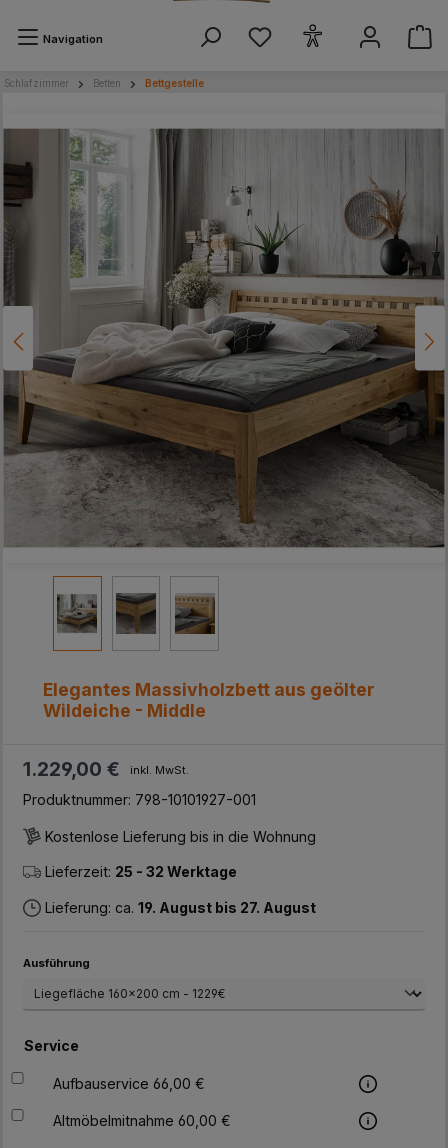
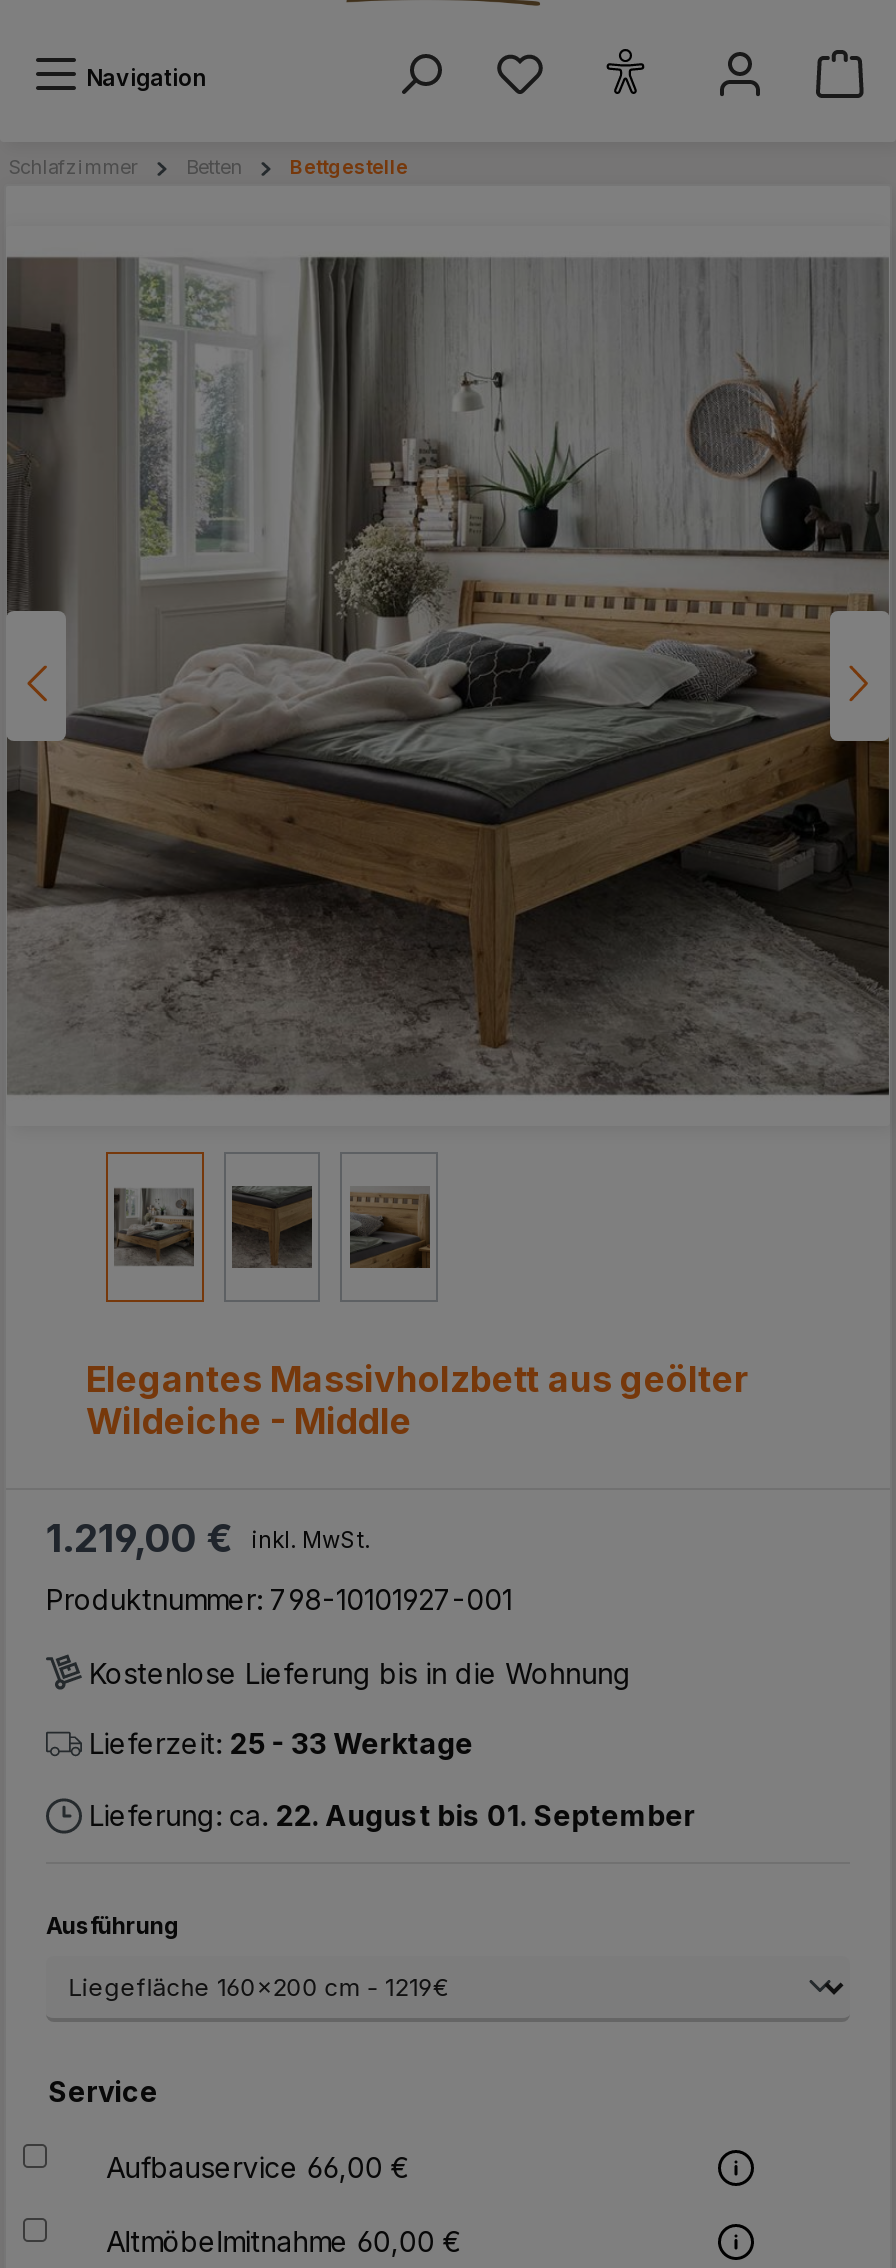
[23,757,189,781] 1.229,00 € inkl. MwSt. -> [46,1513,370,1561] 1.219,00 € inkl. MwSt.
[41,863,237,880] Lieferzeit: 25 - 32 Werktage -> [81,1727,473,1761] Lieferzeit: 25 - 33 Werktage
[41,899,316,916] Lieferung: ca. 19. August bis 27. August -> [81,1798,695,1832] Lieferung: ca. 22. August bis 01. September

